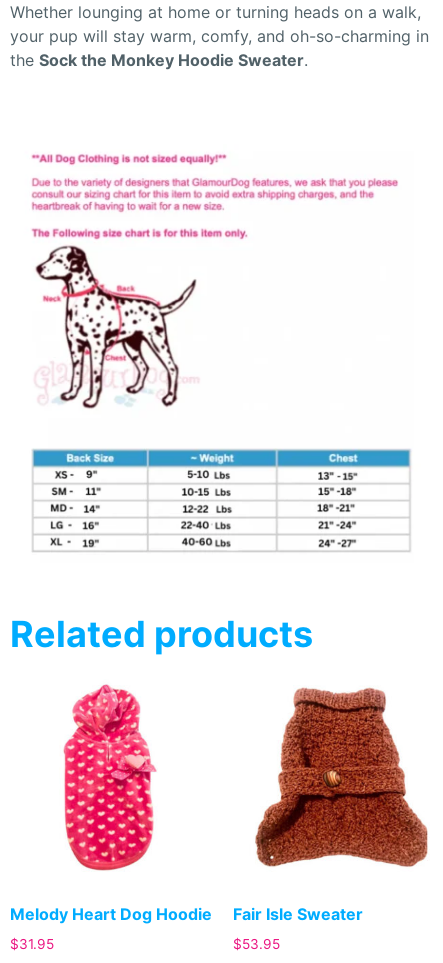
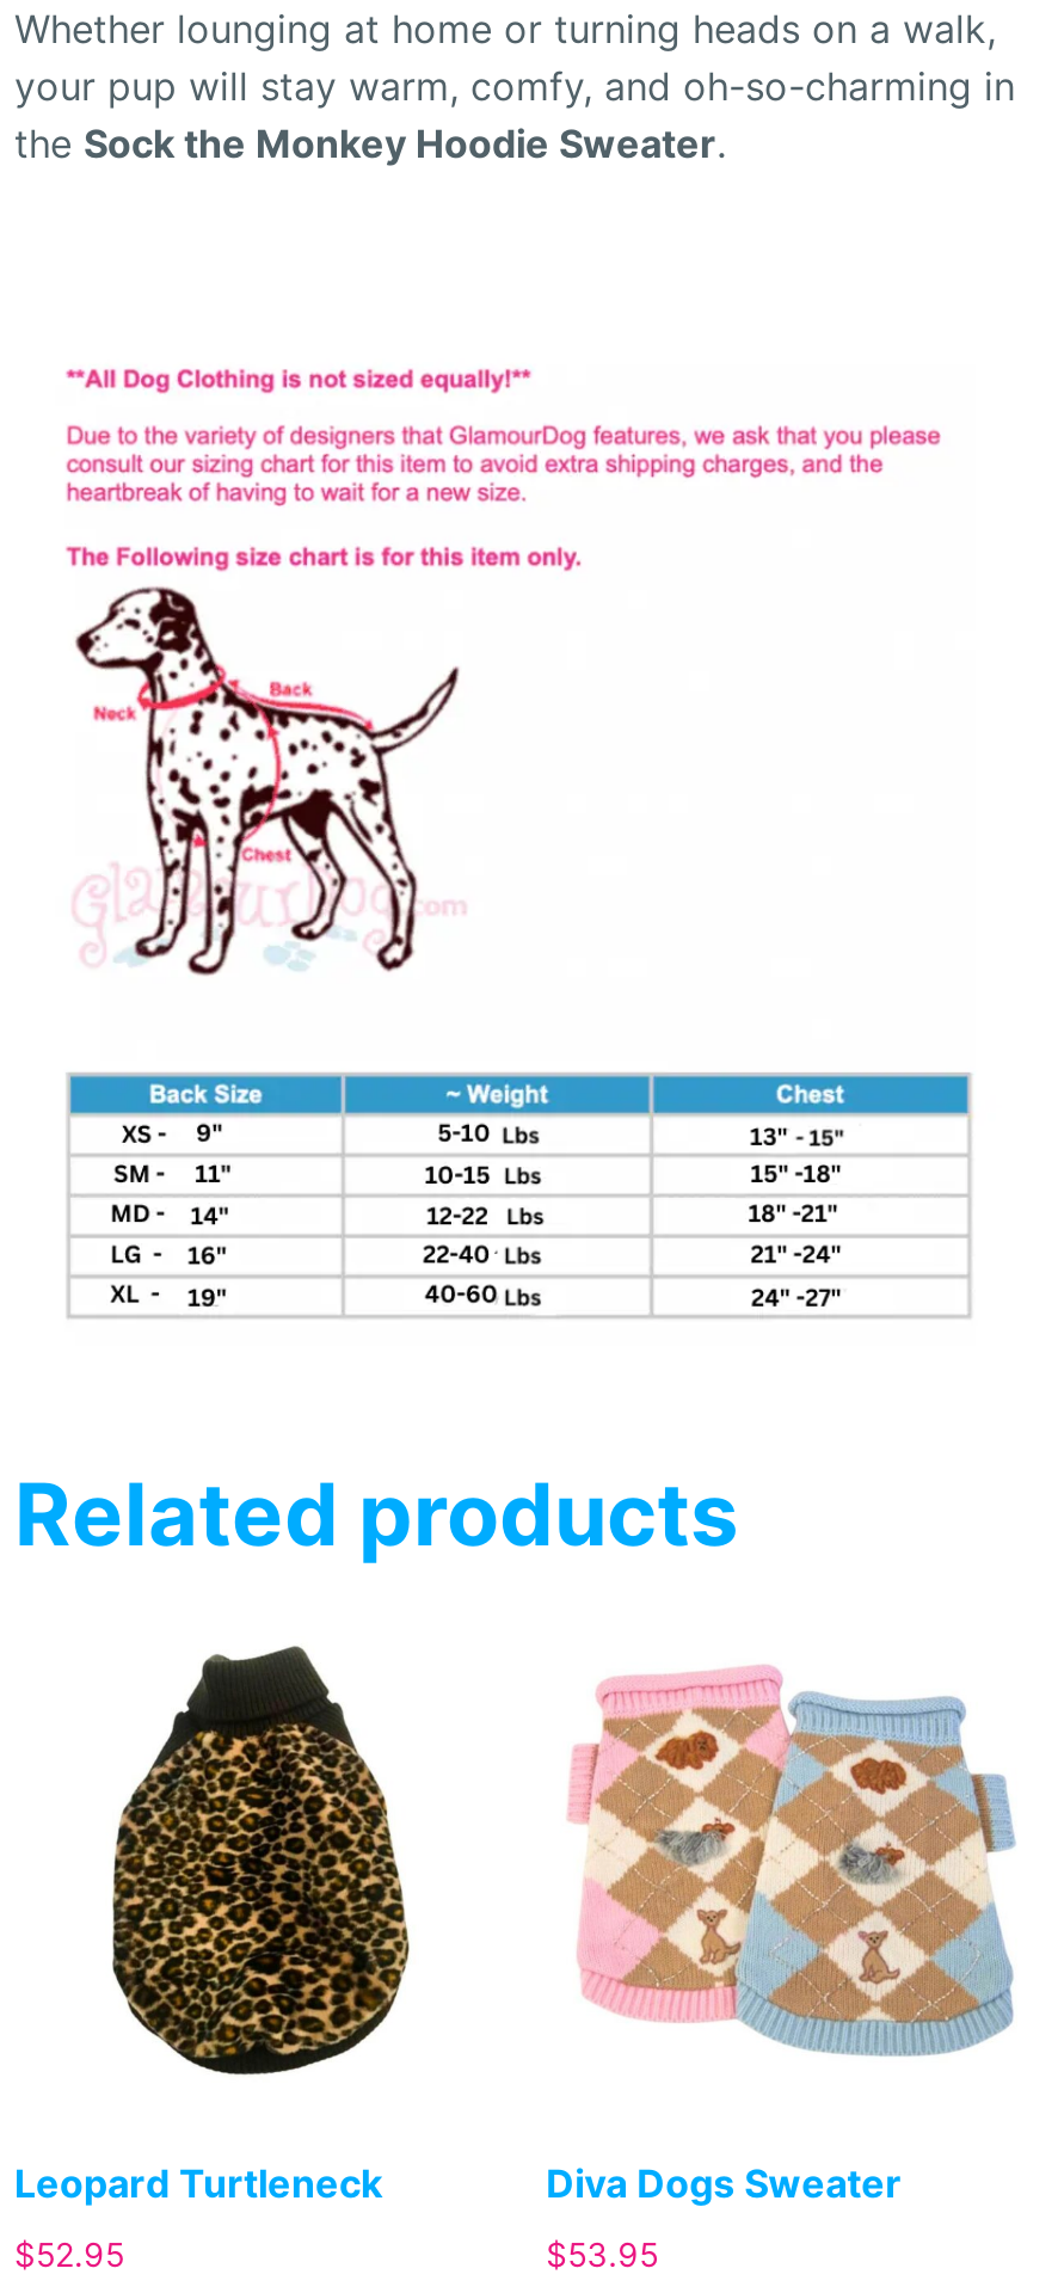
[10,684,212,924] [image] | Melody Heart Dog Hoodie -> [14,1636,411,2206] [image] | Leopard Turtleneck
[233,687,428,924] [image] | Fair Isle Sweater -> [546,1643,1017,2206] [image] | Diva Dogs Sweater
[10,936,54,952] $31.95 -> [14,2235,124,2273] $52.95

